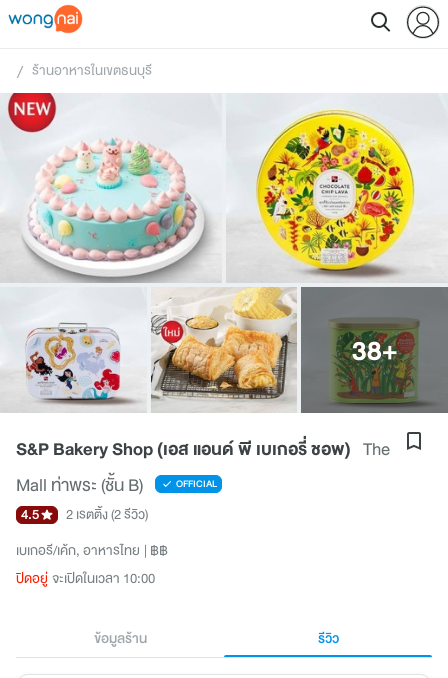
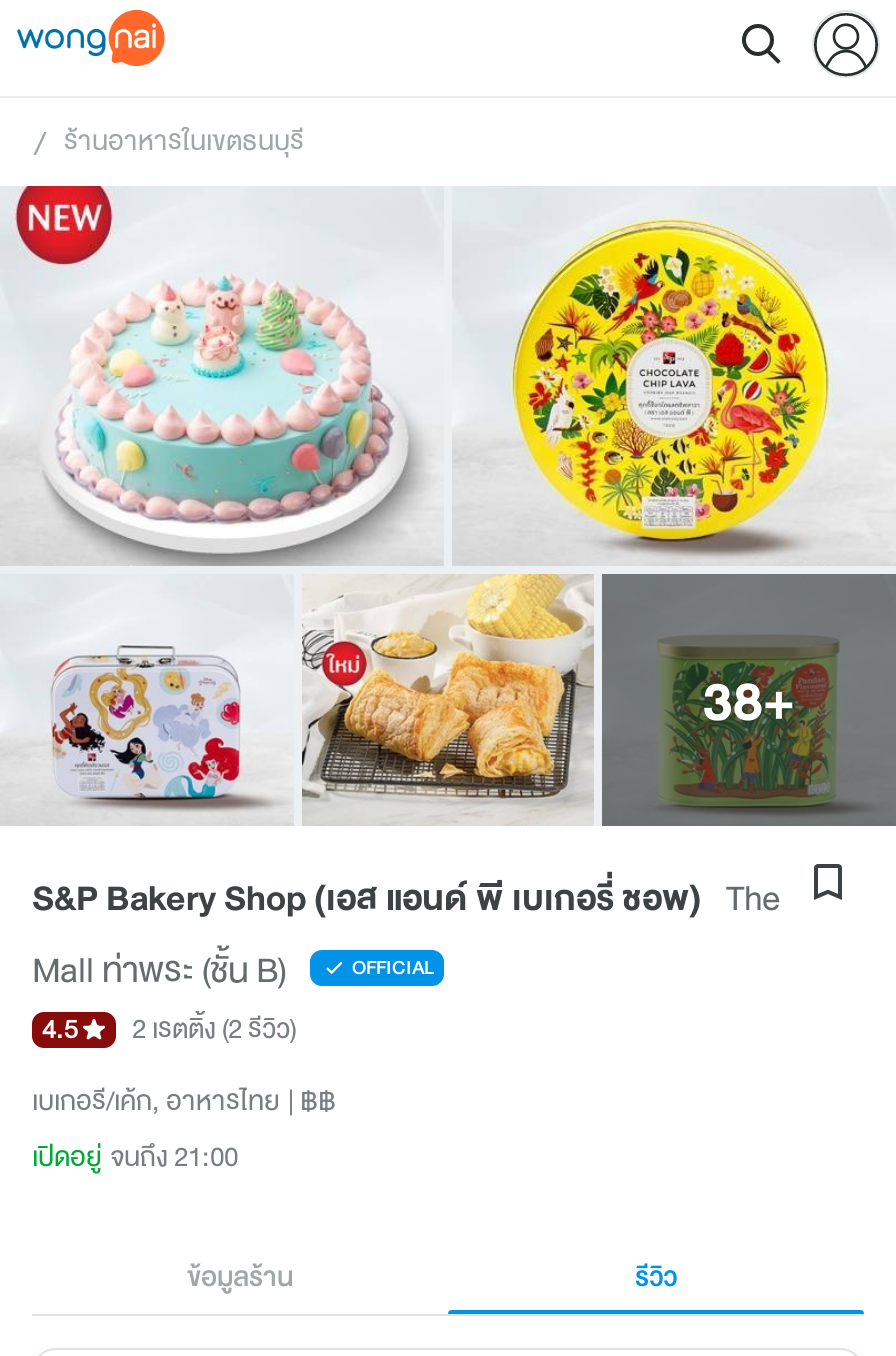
[16,568,155,589] ปิดอยู่ จะเปิดในเวลา 10:00 -> [32,1136,238,1178] เปิดอยู่ จนถึง 21:00

